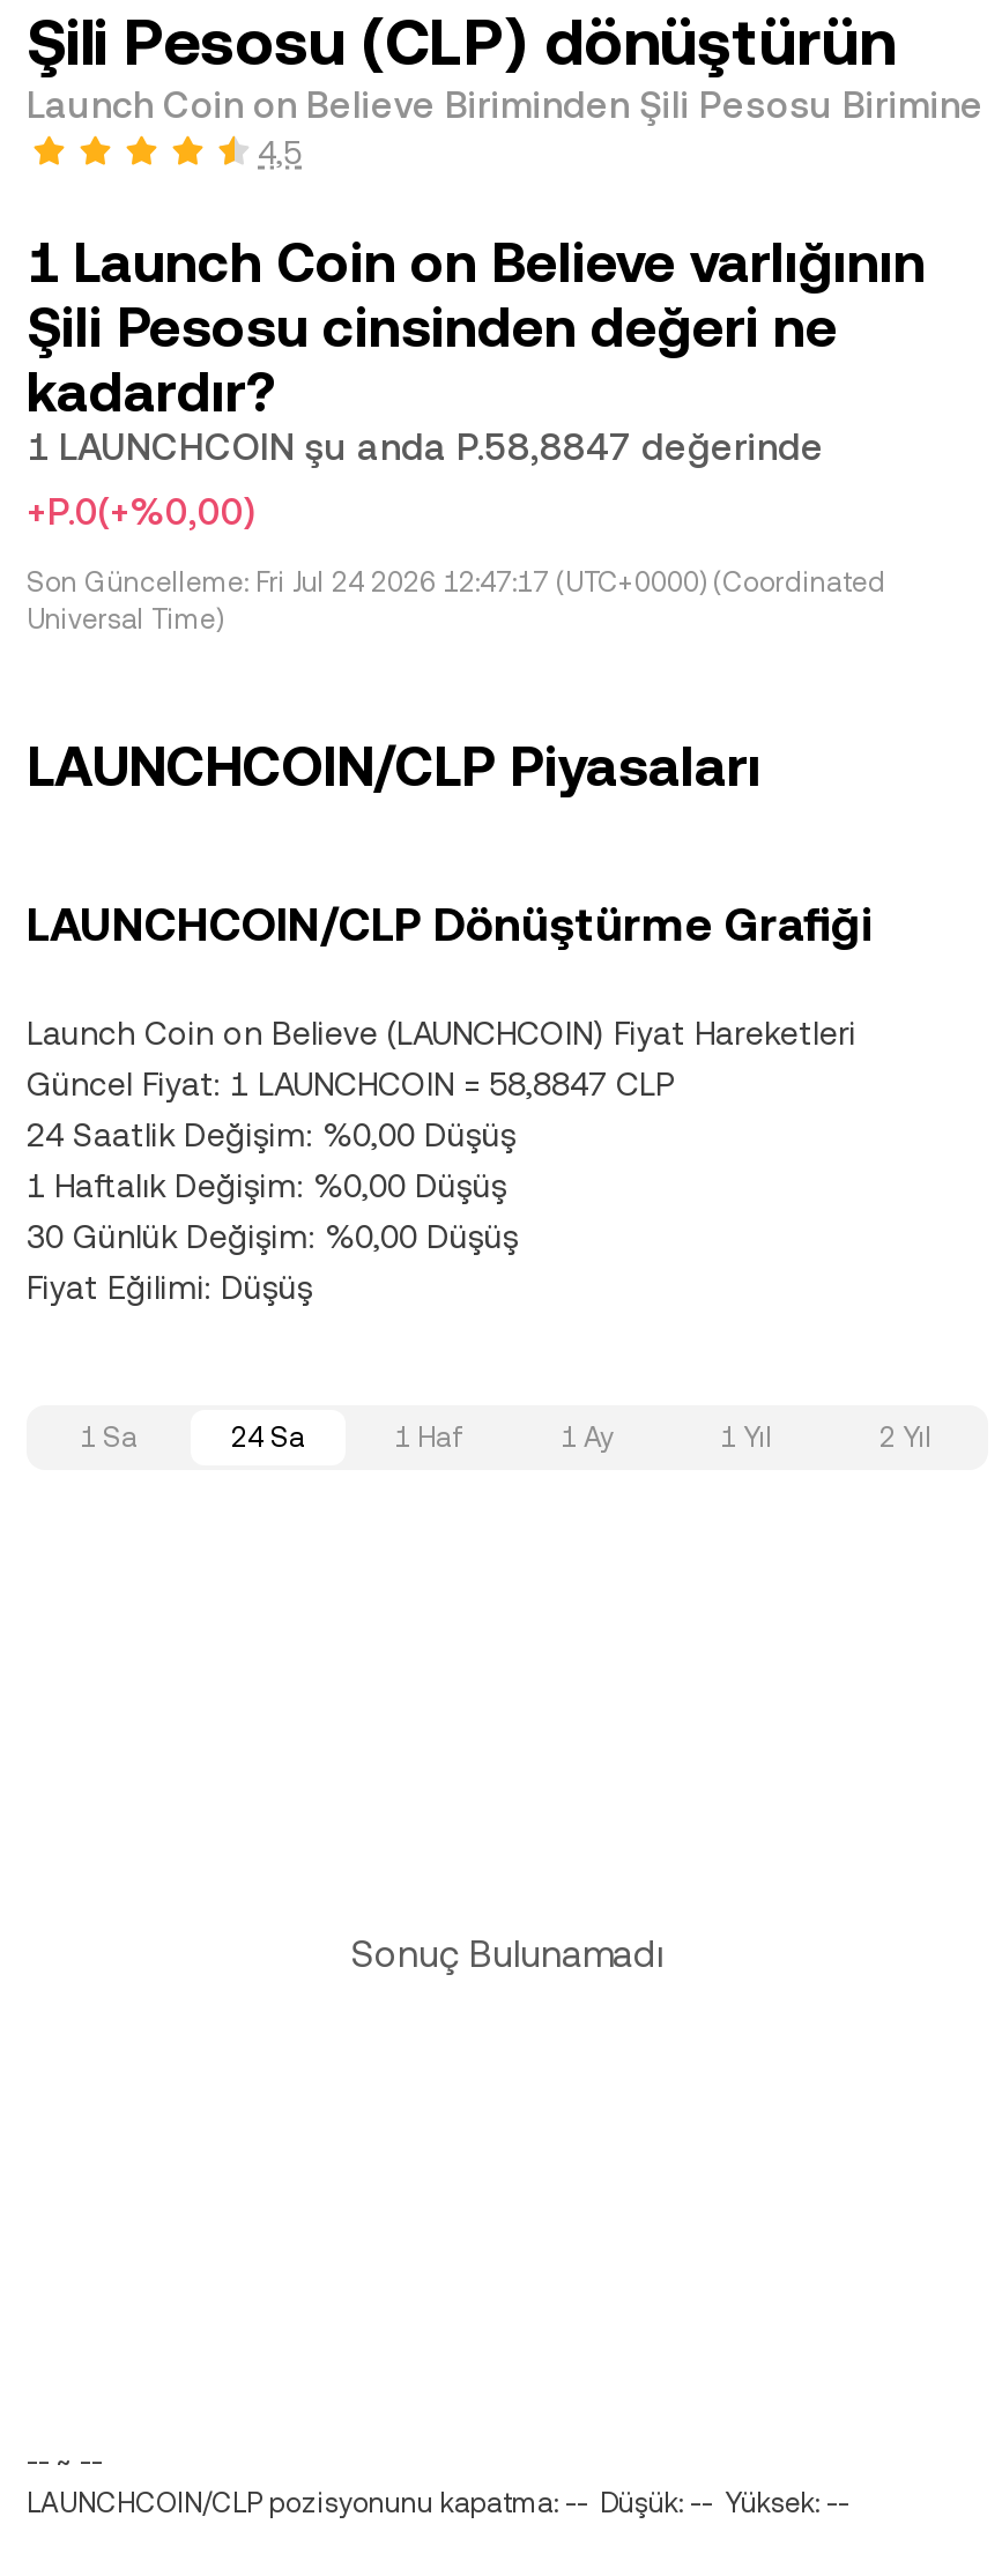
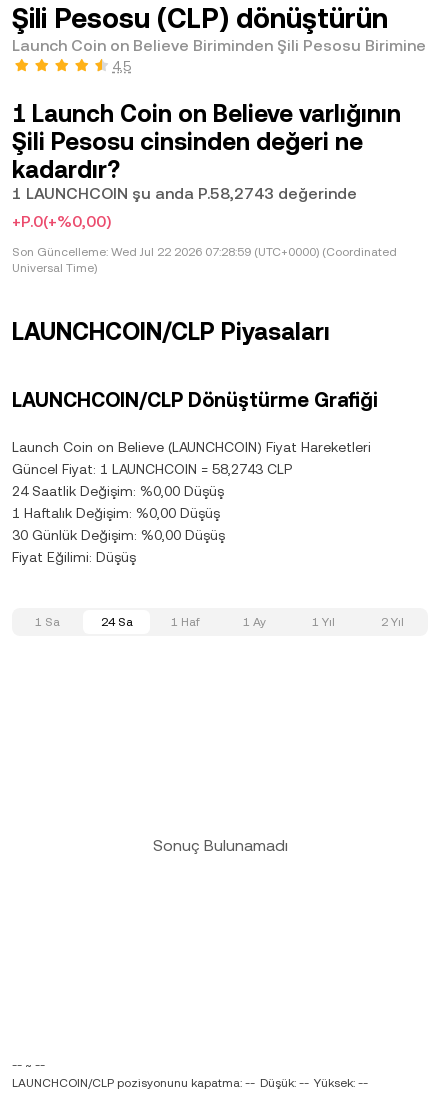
[27,425,824,469] 1 LAUNCHCOIN şu anda P.58,8847 değerinde -> [12,184,357,203] 1 LAUNCHCOIN şu anda P.58,2743 değerinde
[27,566,886,599] Son Güncelleme: Fri Jul 24 2026 12:47:17 (UTC+0000) (Coordinated -> [12,245,397,259] Son Güncelleme: Wed Jul 22 2026 07:28:59 (UTC+0000) (Coordinated
[27,1066,674,1103] Güncel Fiyat: 1 LAUNCHCOIN = 58,8847 CLP -> [12,461,292,477] Güncel Fiyat: 1 LAUNCHCOIN = 58,2743 CLP

